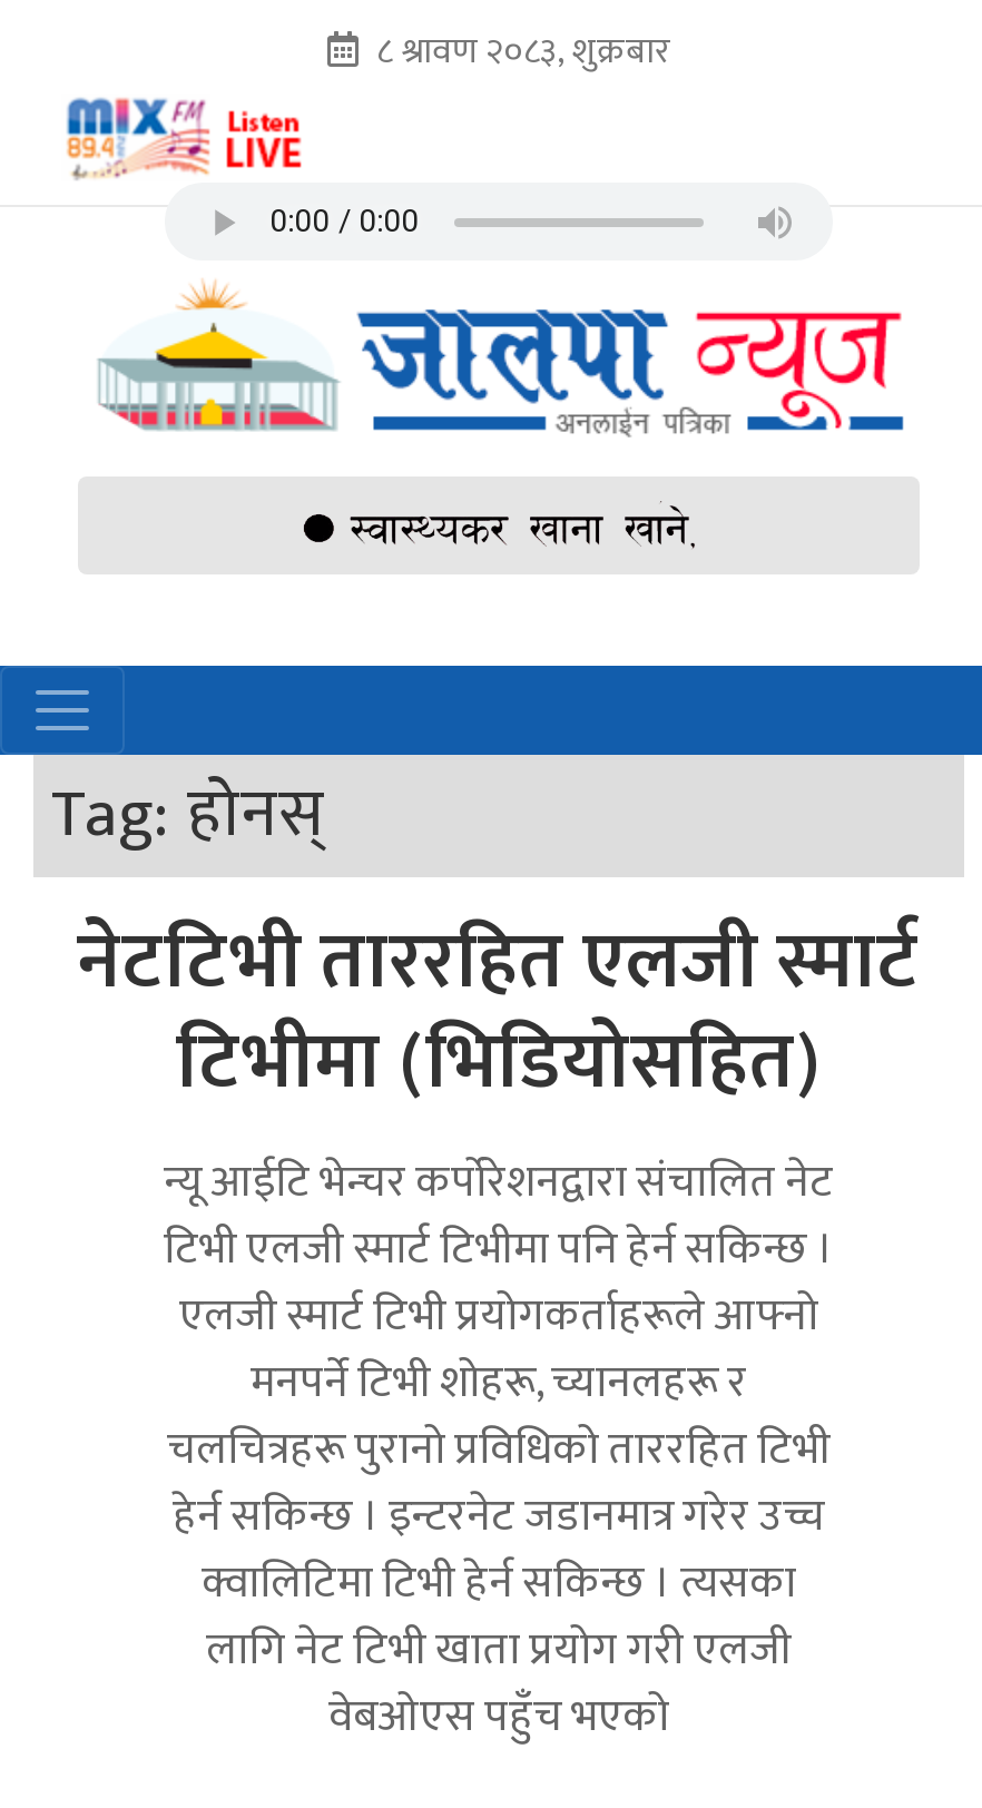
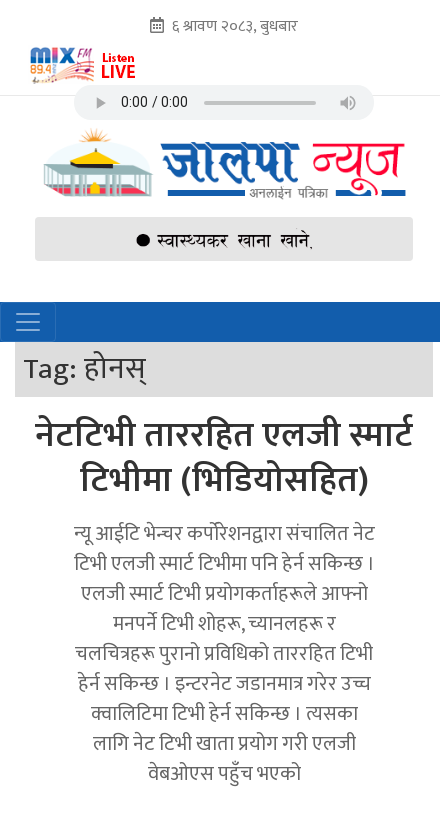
[376,22,670,82] ८ श्रावण २०८३, शुक्रबार -> [172,13,298,40] ६ श्रावण २०८३, बुधबार

